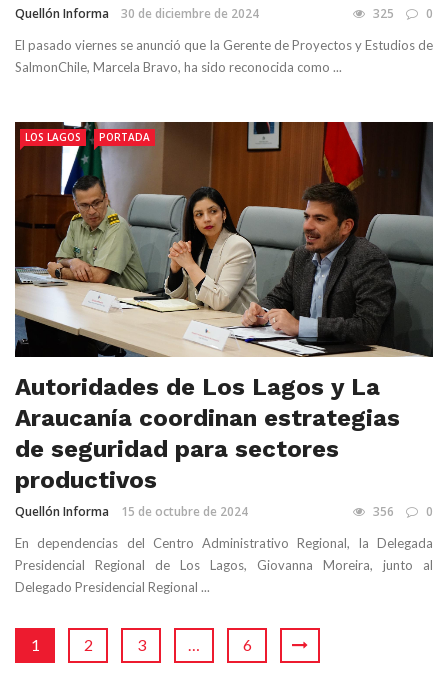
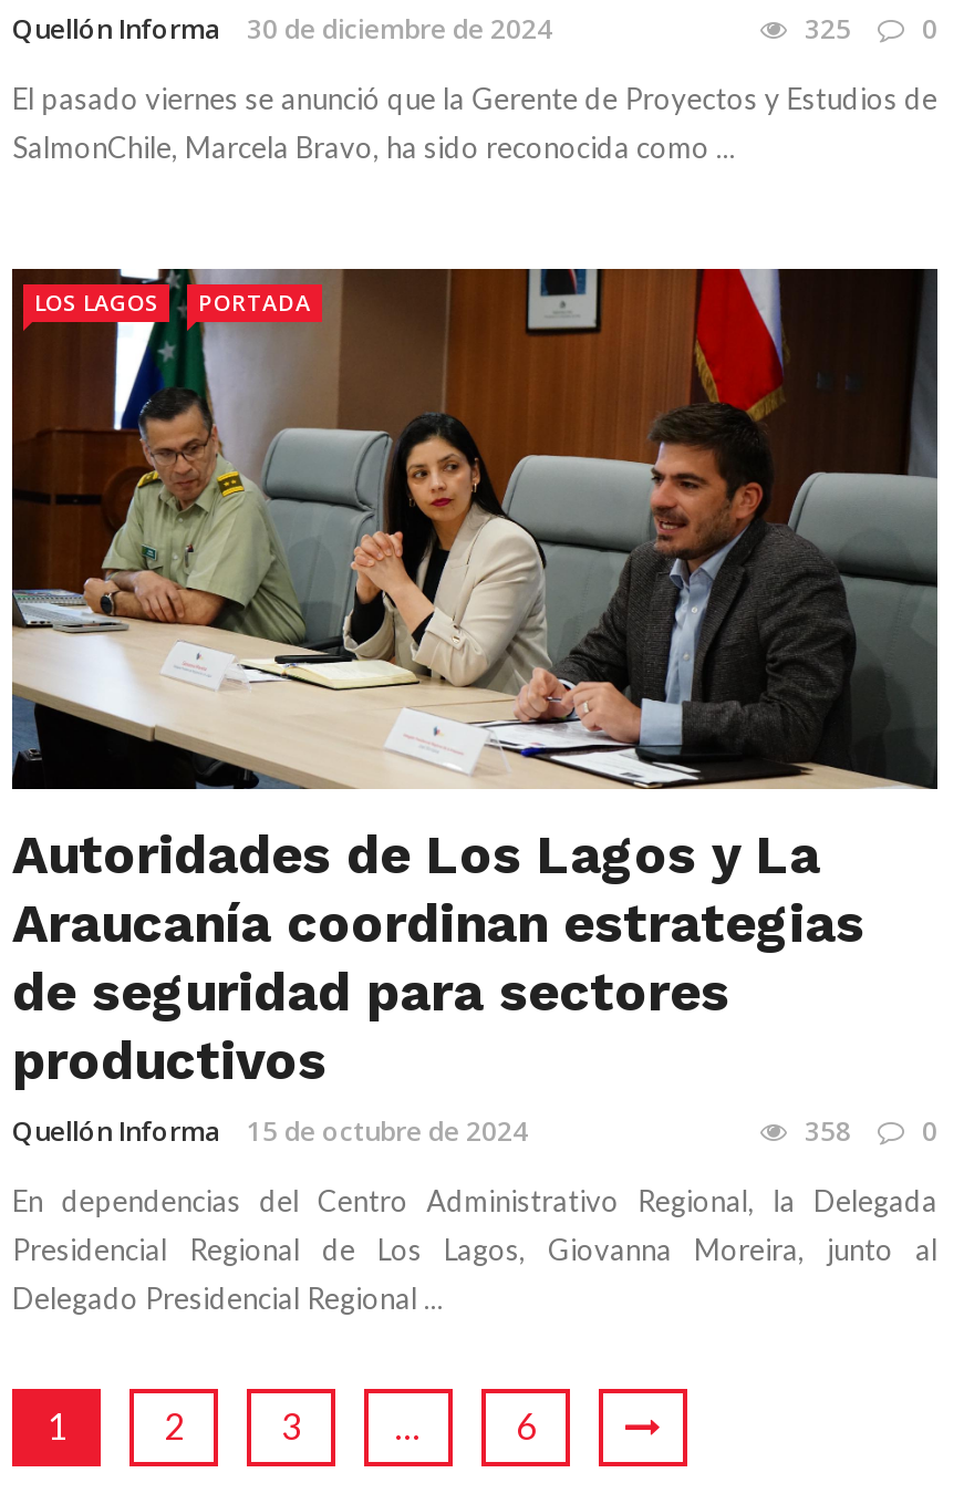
[373,503,433,520] 356 0 -> [805,1113,937,1151] 358 0

